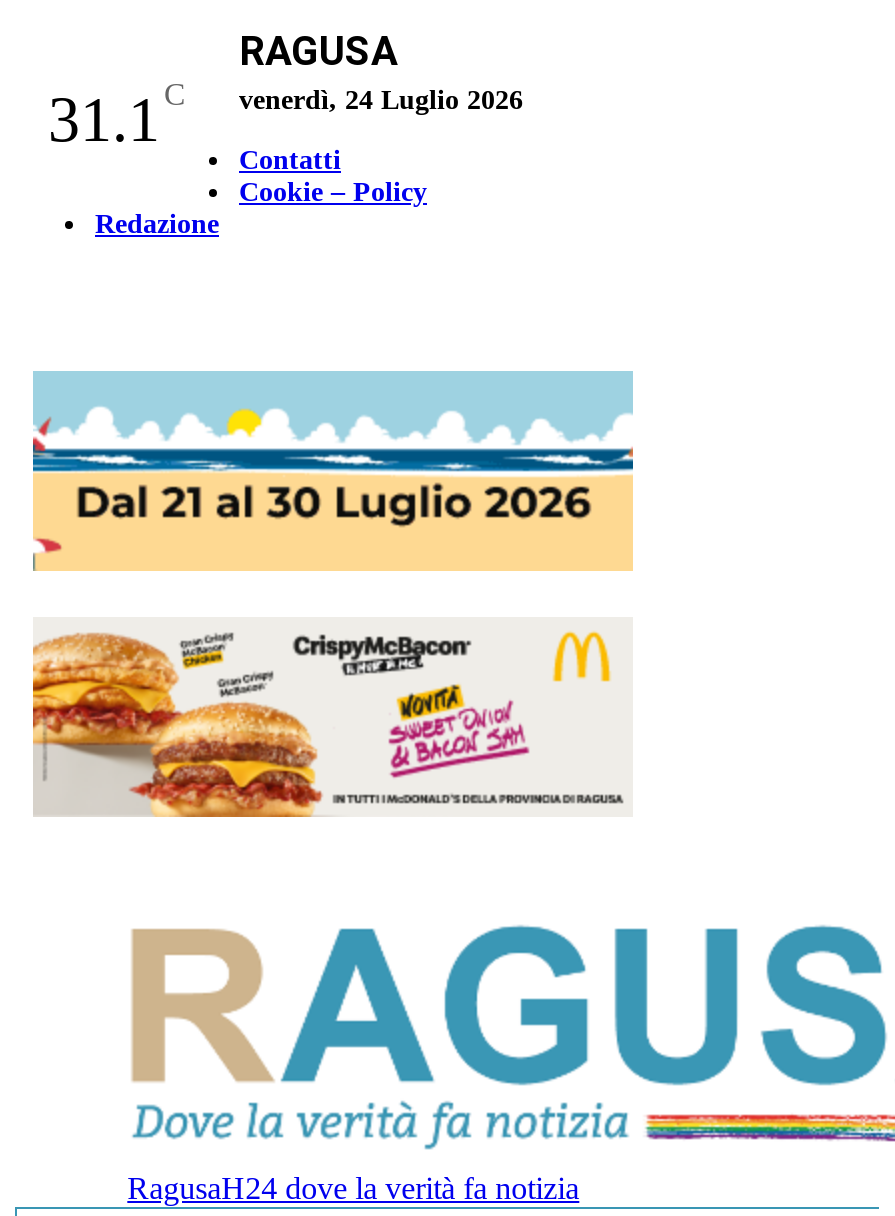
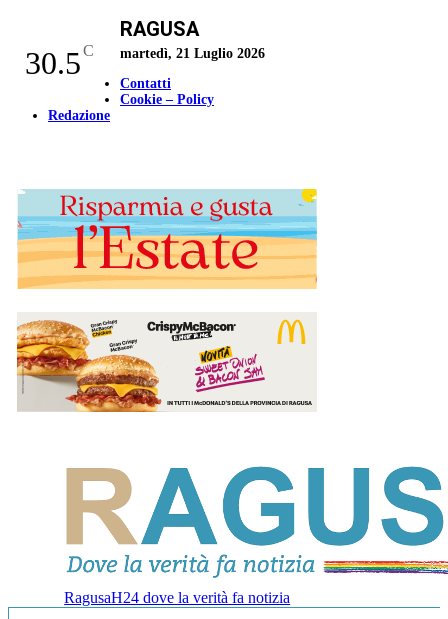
[48,77,186,155] 31.1 C -> [24,42,93,81] 30.5 C
[239,85,523,115] venerdì, 24 Luglio 2026 -> [120,46,265,61] martedì, 21 Luglio 2026
[31,369,635,571] [image] -> [17,188,318,288] [image]

